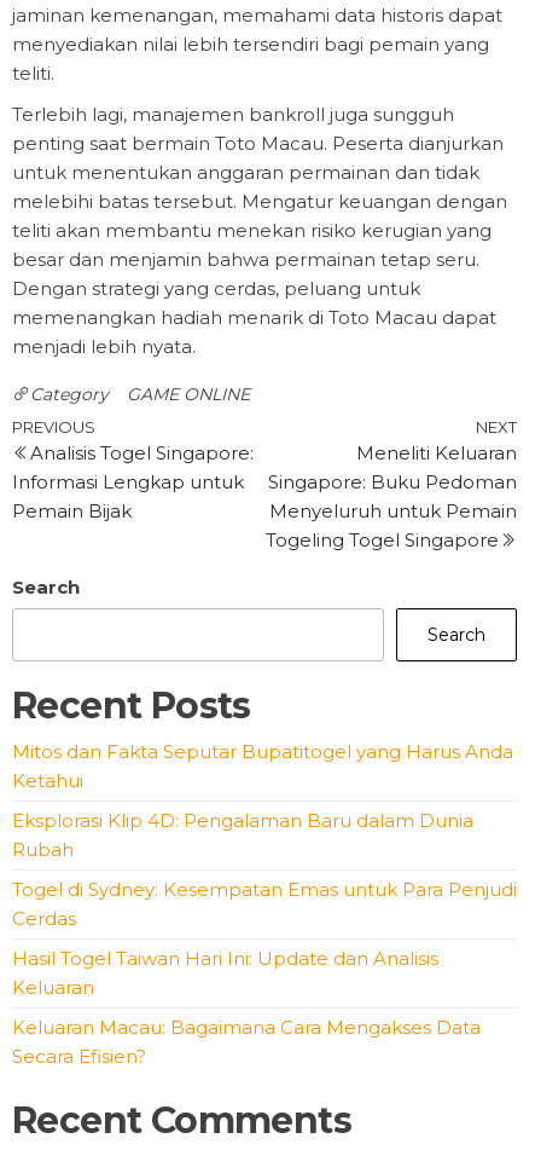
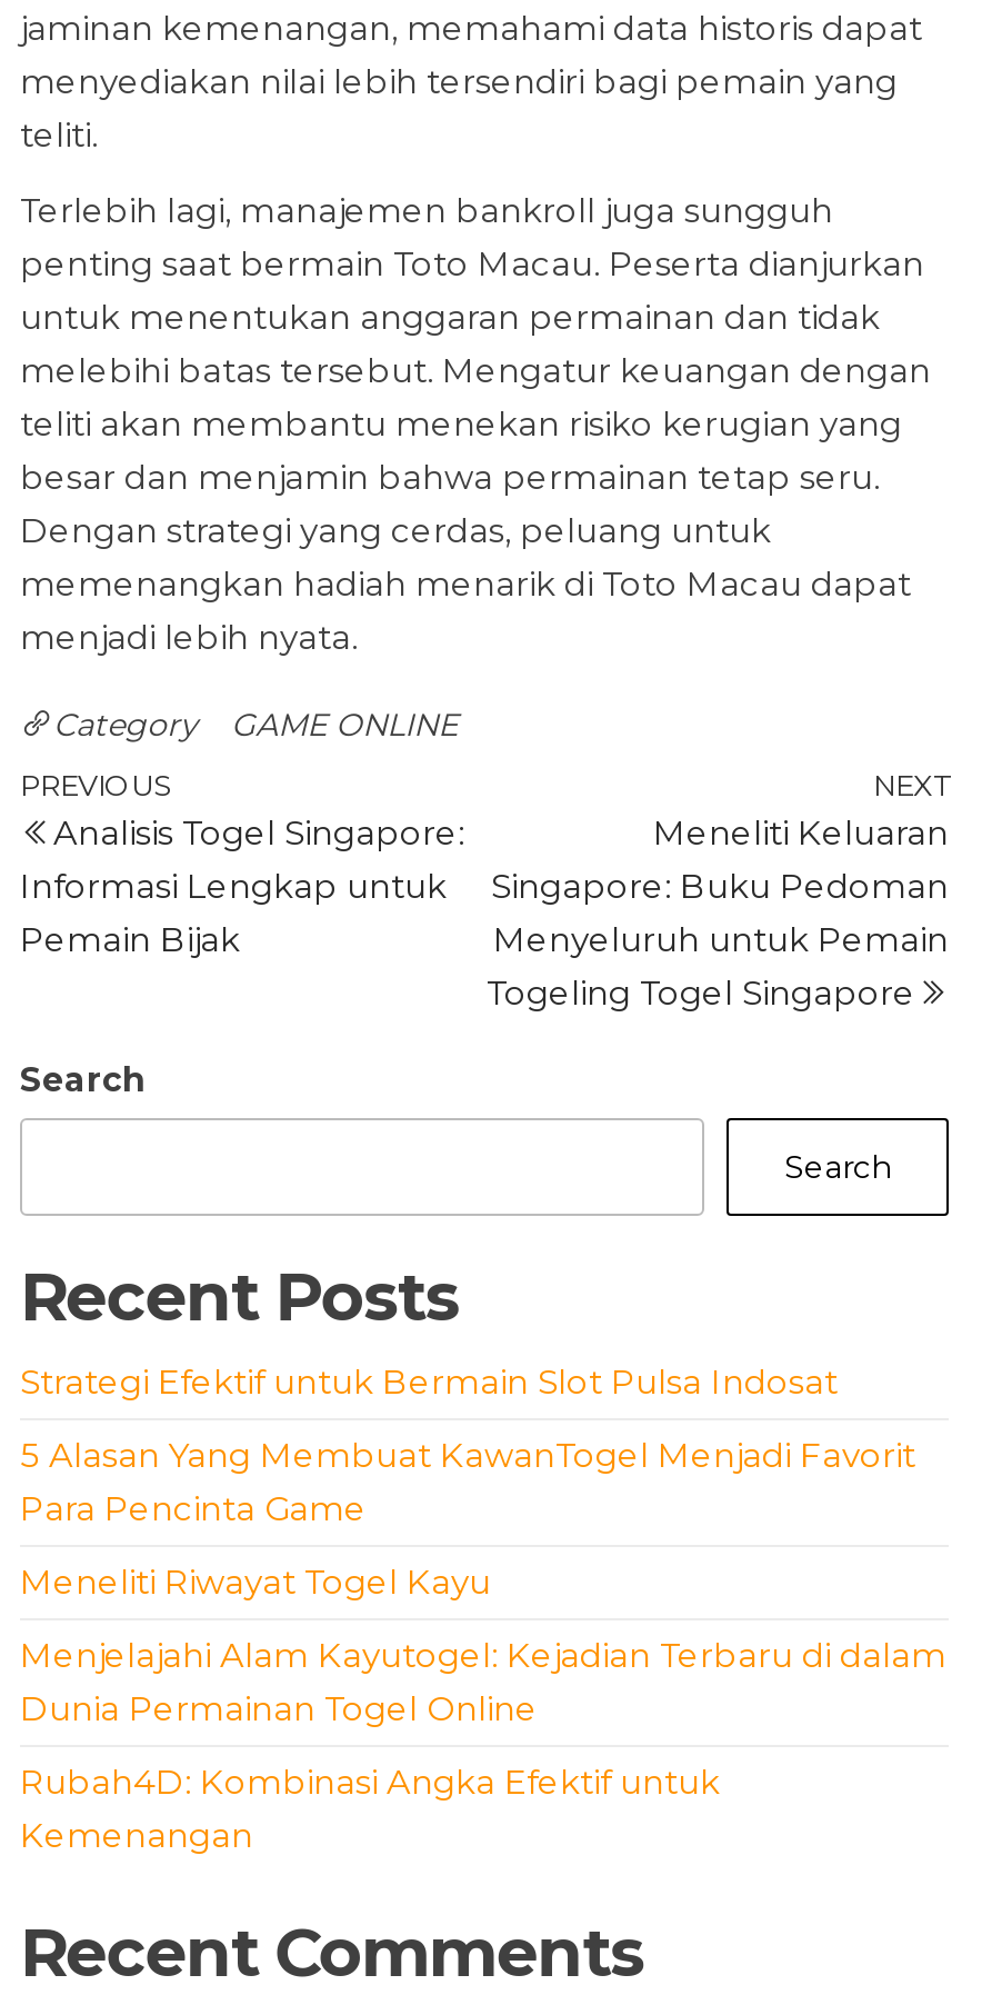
[12,740,513,792] Mitos dan Fakta Seputar Bupatitogel yang Harus Anda | Ketahui -> [20,1360,838,1402] Strategi Efektif untuk Bermain Slot Pulsa Indosat
[12,809,473,861] Eksplorasi Klip 4D: Pengalaman Baru dalam Dunia | Rubah -> [20,1433,915,1529] 5 Alasan Yang Membuat KawanTogel Menjadi Favorit | Para Pencinta Game
[12,878,517,930] Togel di Sydney: Kesempatan Emas untuk Para Penjudi | Cerdas -> [20,1560,491,1602] Meneliti Riwayat Togel Kayu
[12,947,438,999] Hasil Togel Taiwan Hari Ini: Update dan Analisis | Keluaran -> [20,1633,946,1729] Menjelajahi Alam Kayutogel: Kejadian Terbaru di dalam | Dunia Permainan Togel Online
[12,1016,481,1068] Keluaran Macau: Bagaimana Cara Mengakses Data | Secara Efisien? -> [20,1760,720,1856] Rubah4D: Kombinasi Angka Efektif untuk | Kemenangan

